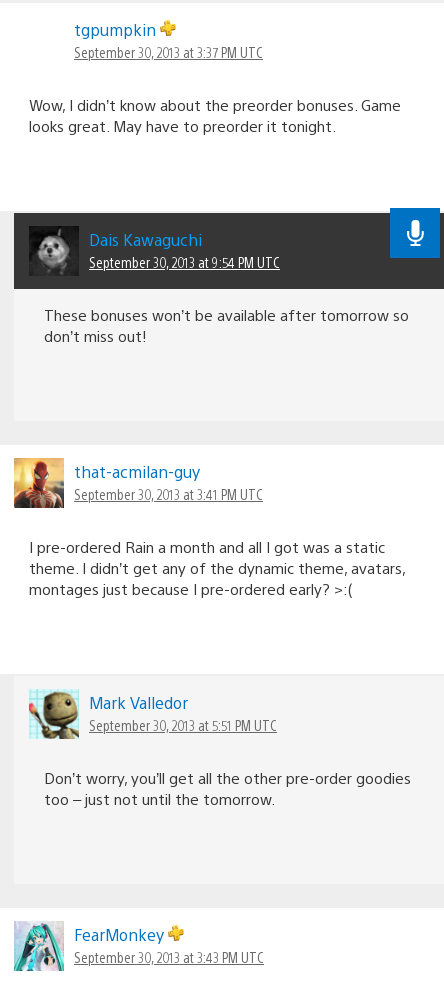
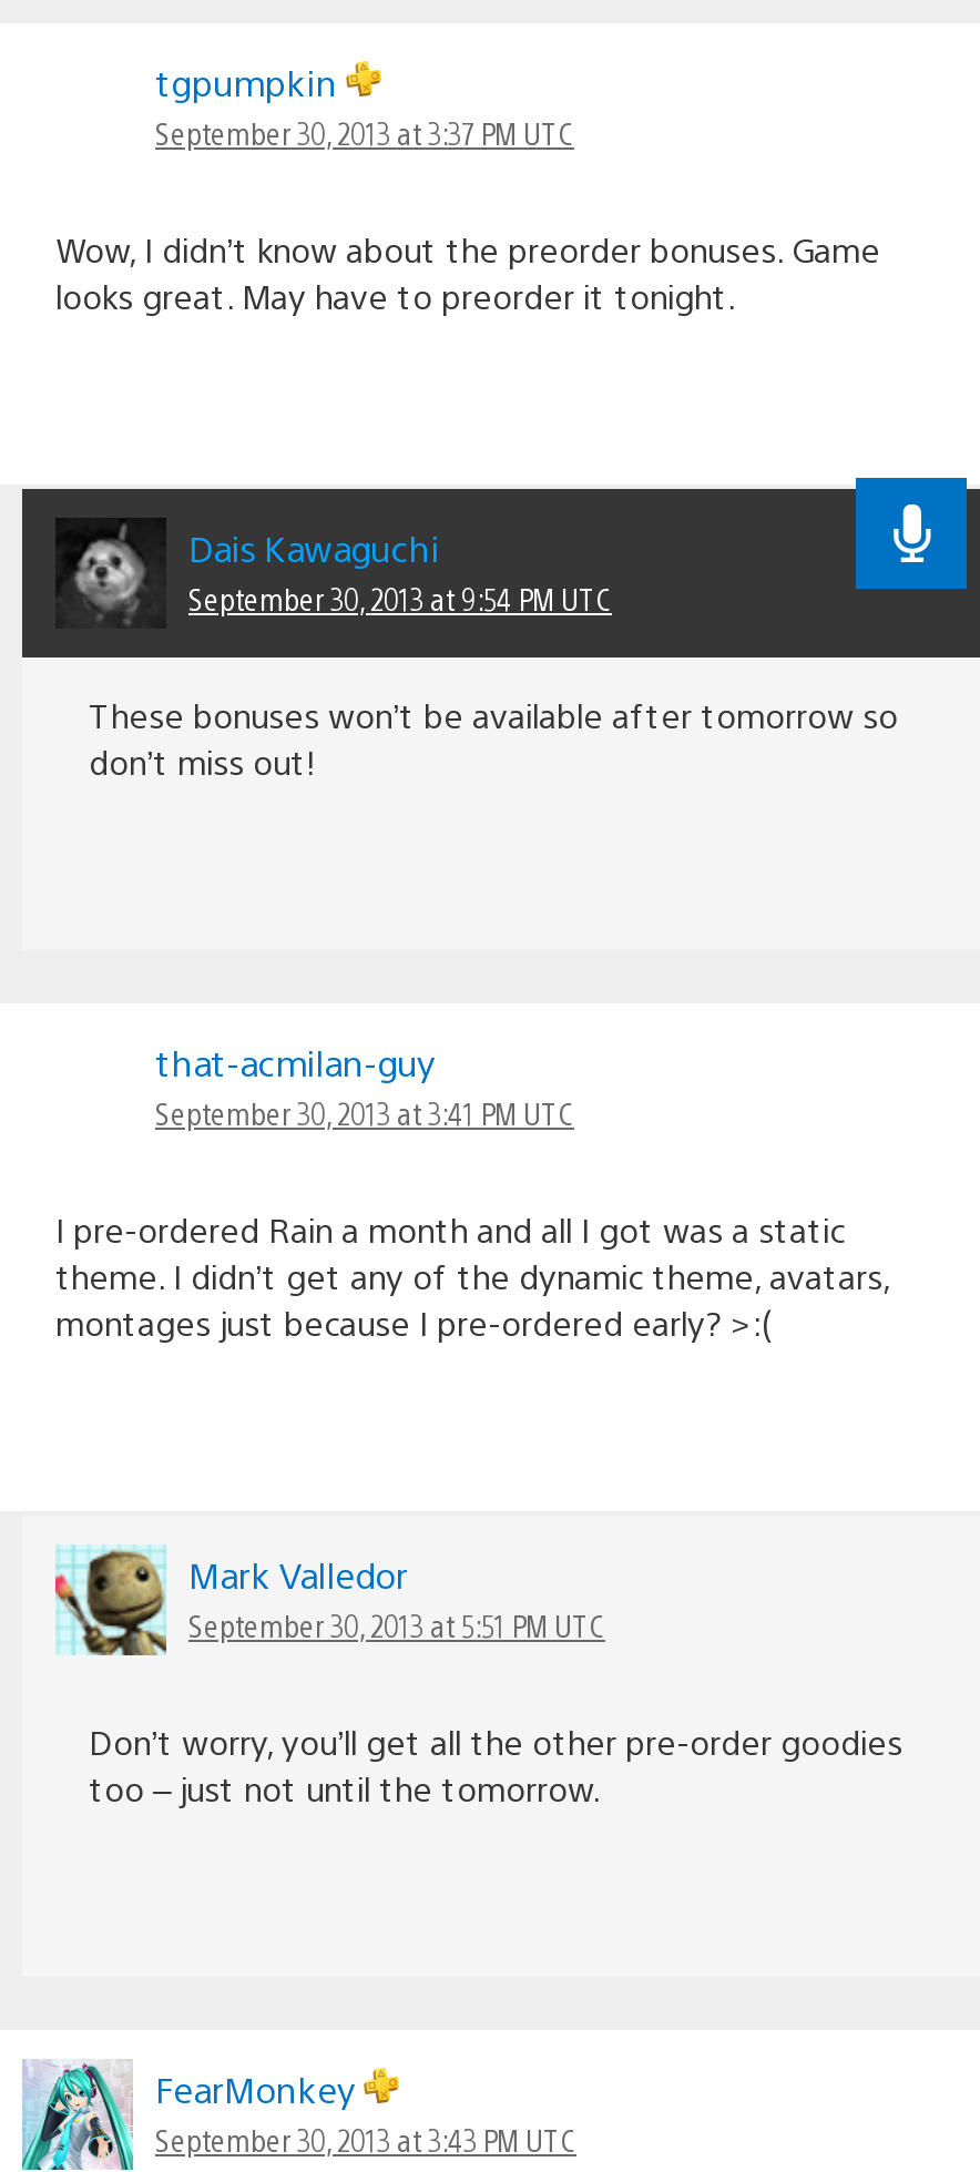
[13,457,65,509] [image] -> none

